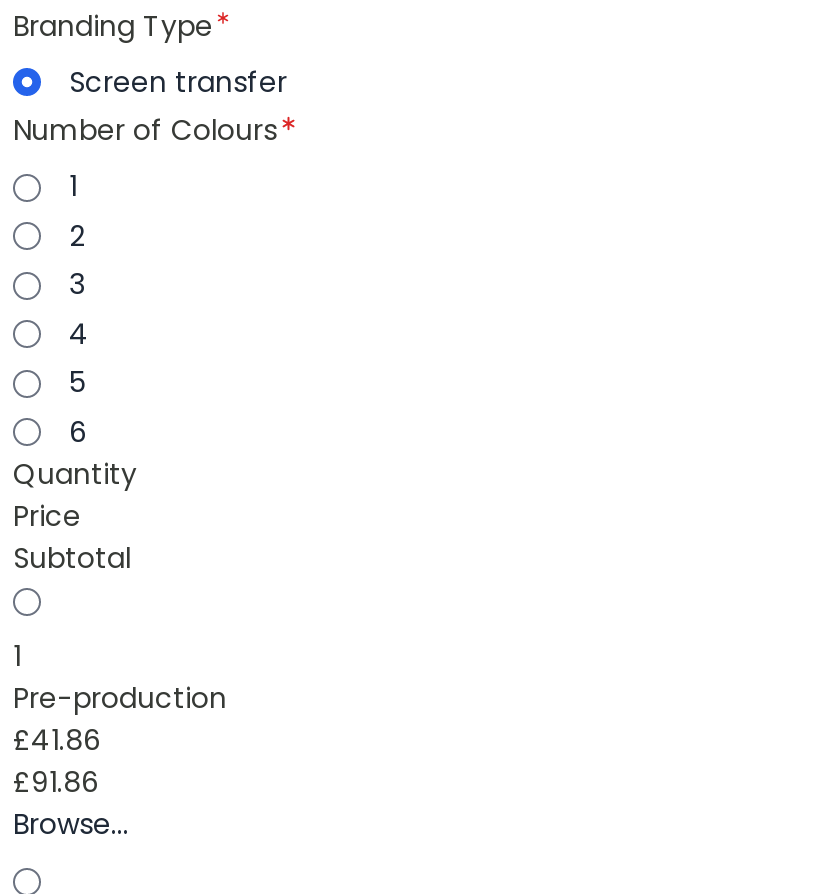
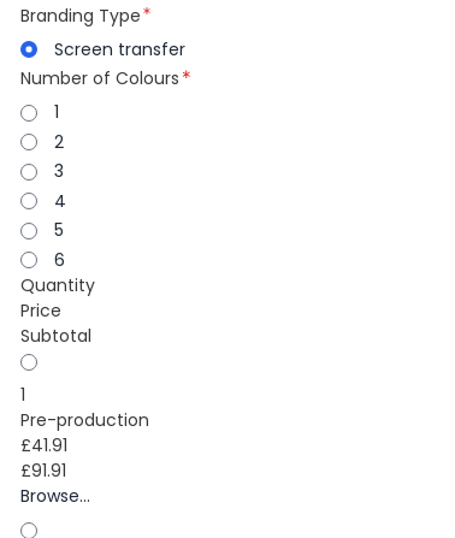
[13,719,101,759] £41.86 -> [20,433,67,457] £41.91
[13,761,99,801] £91.86 -> [20,458,66,482] £91.91

